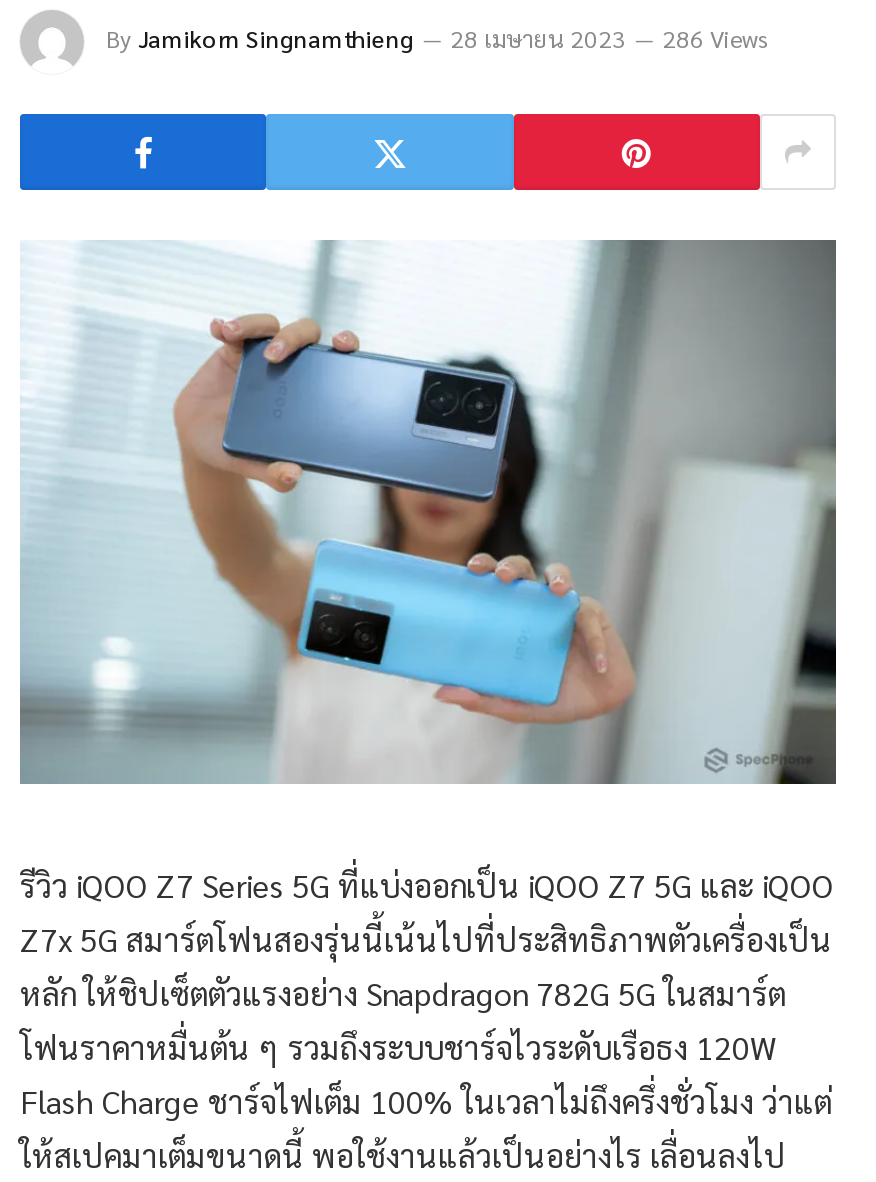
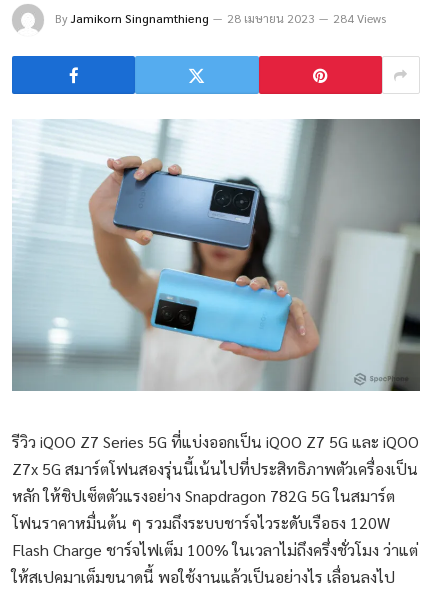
[106,22,768,54] By Jamikorn Singnamthieng 28 เมษายน 2023 286 Views -> [55,10,386,26] By Jamikorn Singnamthieng 28 เมษายน 2023 284 Views

